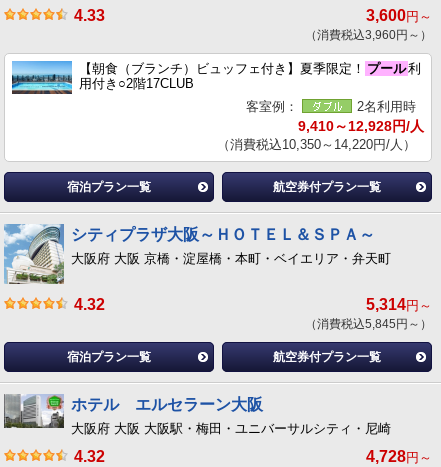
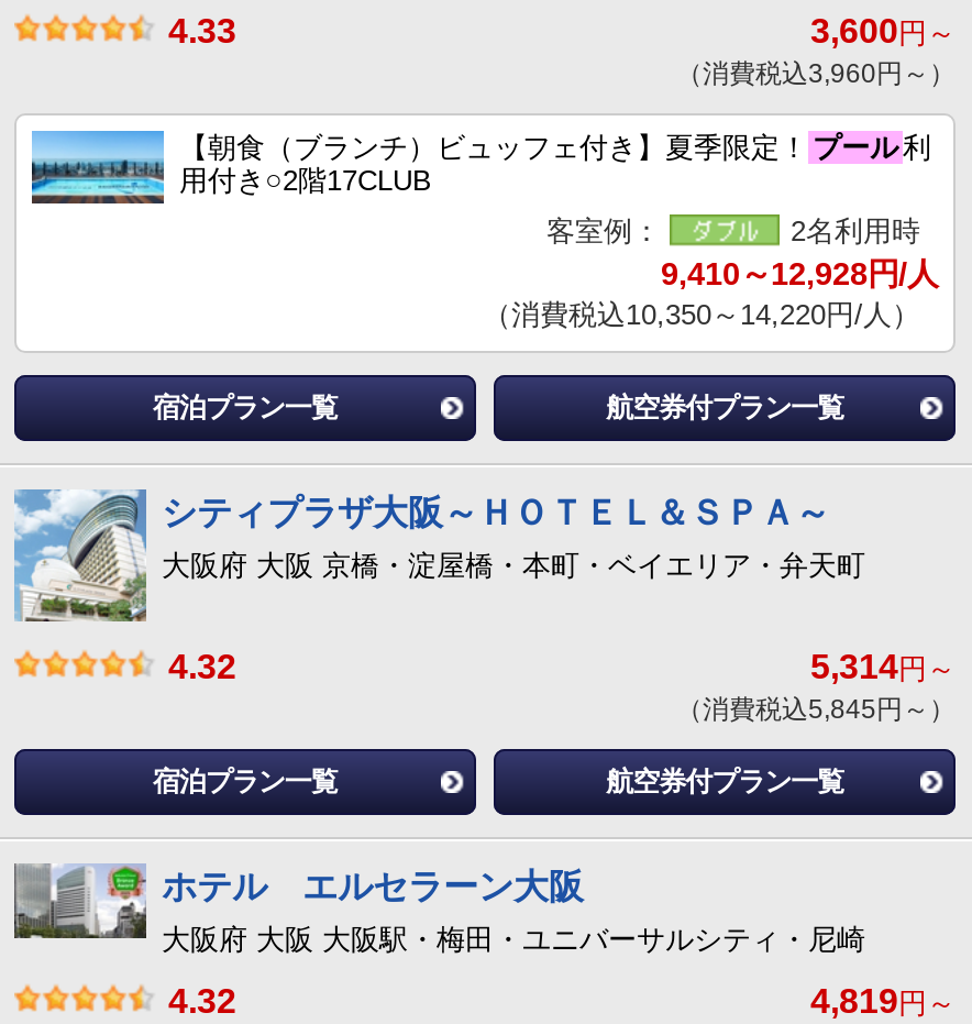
[366,448,432,465] 4,728円～ -> [810,982,956,1019] 4,819円～

